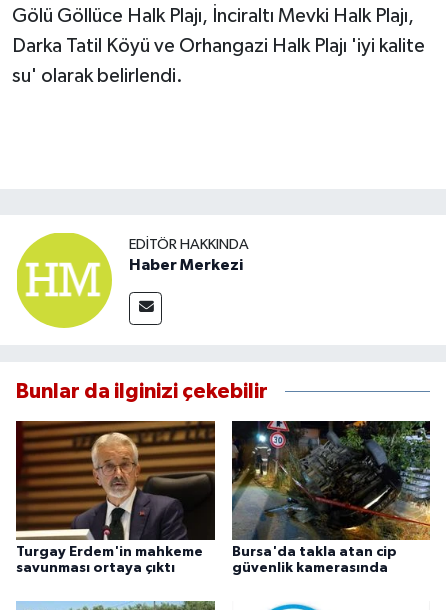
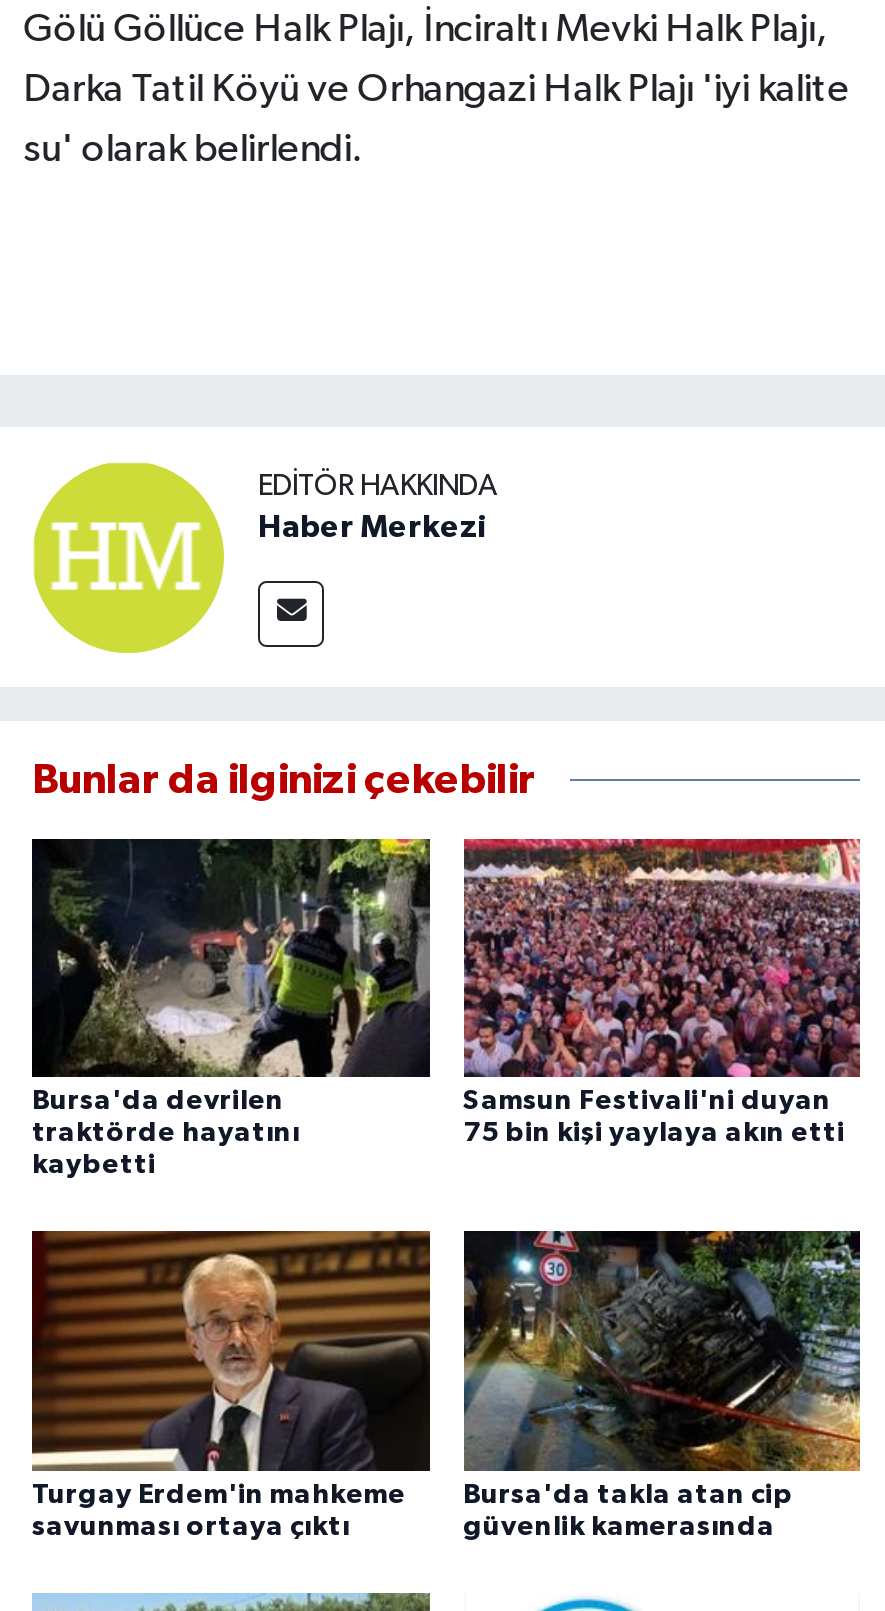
none -> [30,837,432,1179] [image] | Bursa'da devrilen | traktörde hayatını | kaybetti
none -> [462,837,862,1147] [image] | Samsun Festivali'ni duyan | 75 bin kişi yaylaya akın etti

